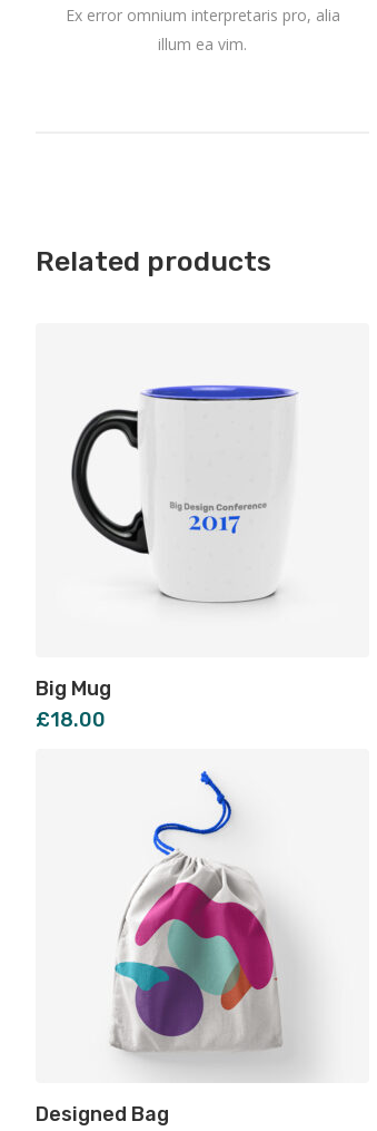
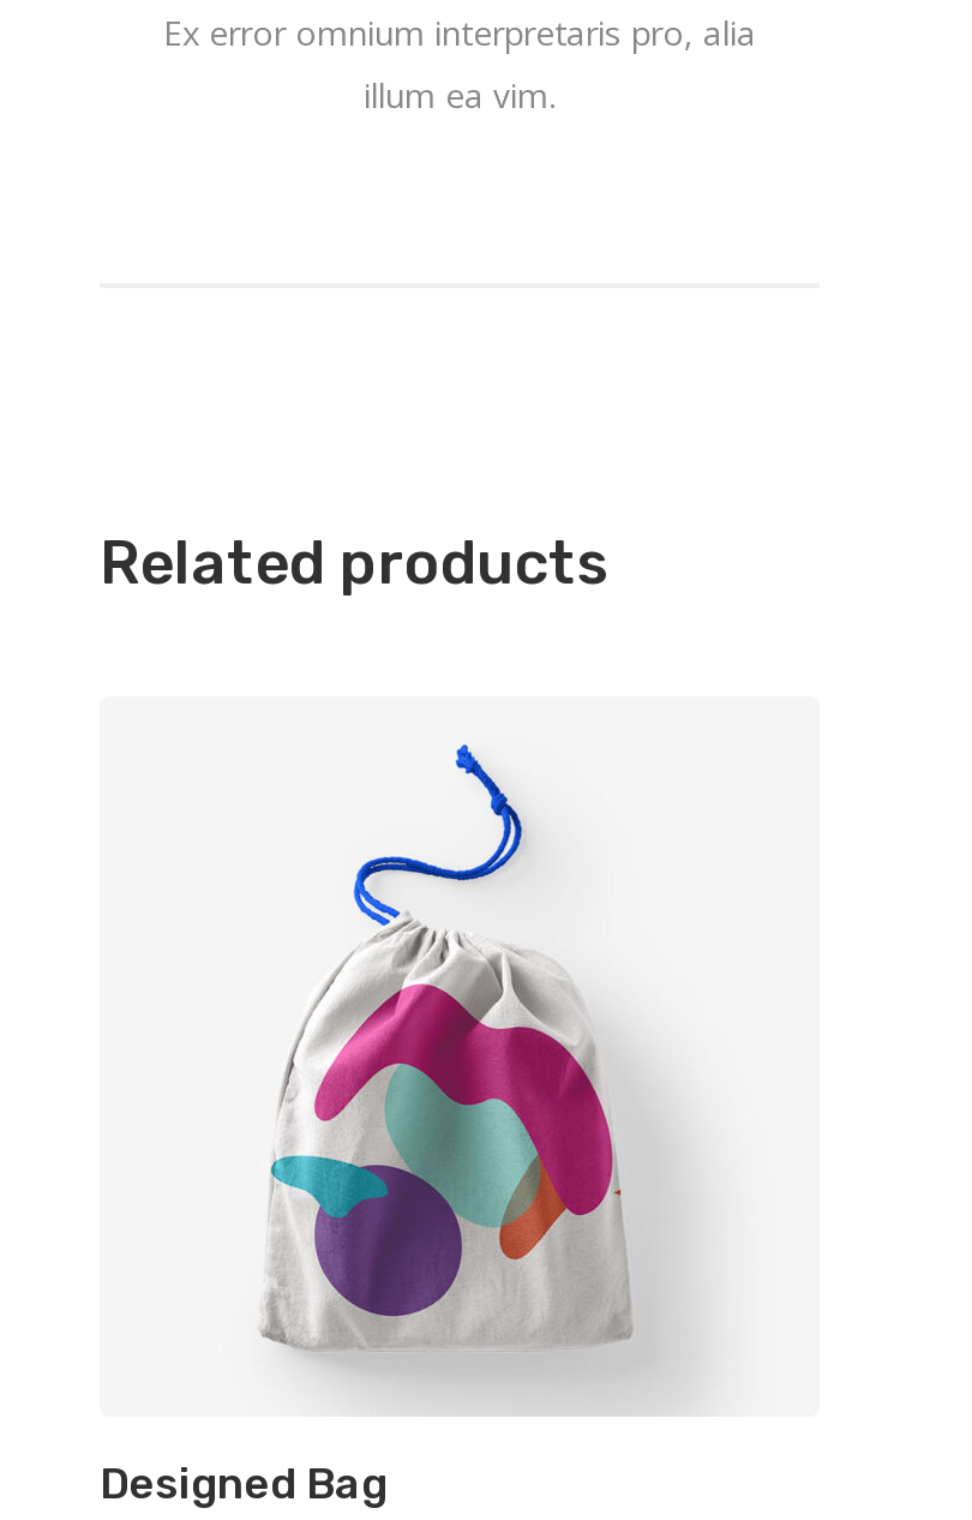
[70,384,298,608] [image] -> none
[36,676,111,732] Big Mug | £18.00 -> none

